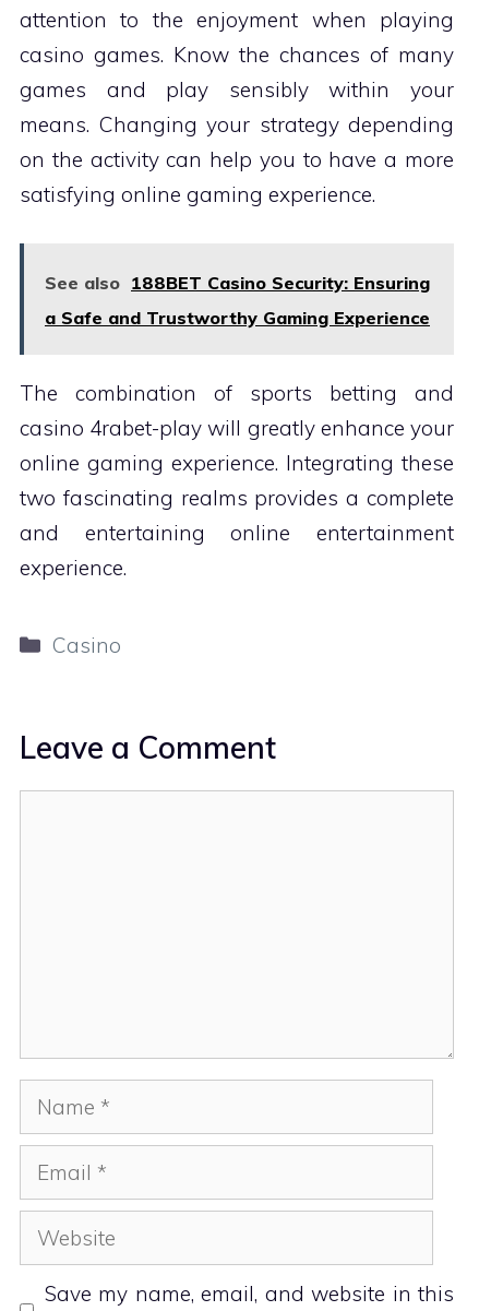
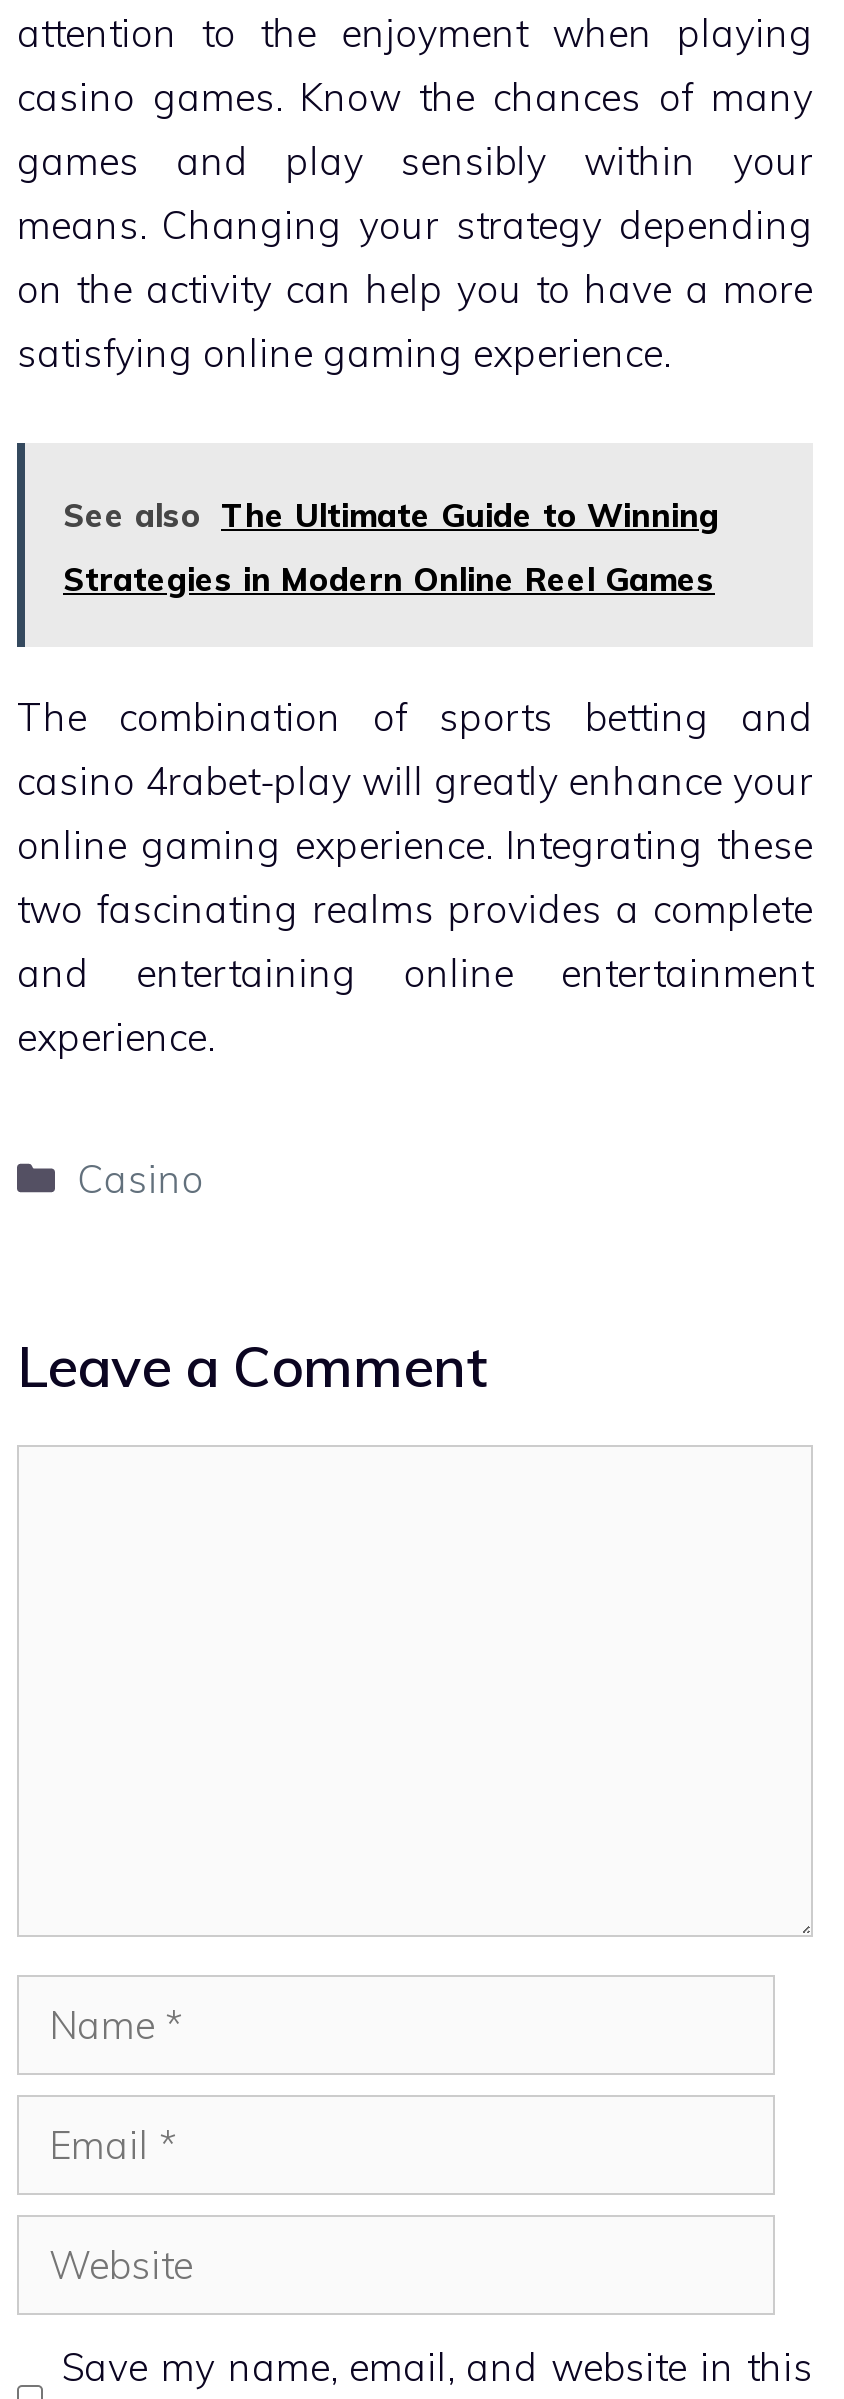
[45,271,430,293] See also 188BET Casino Security: Ensuring -> [63,494,719,534] See also The Ultimate Guide to Winning
[45,306,430,328] a Safe and Trustworthy Gaming Experience -> [63,558,715,598] Strategies in Modern Online Reel Games

